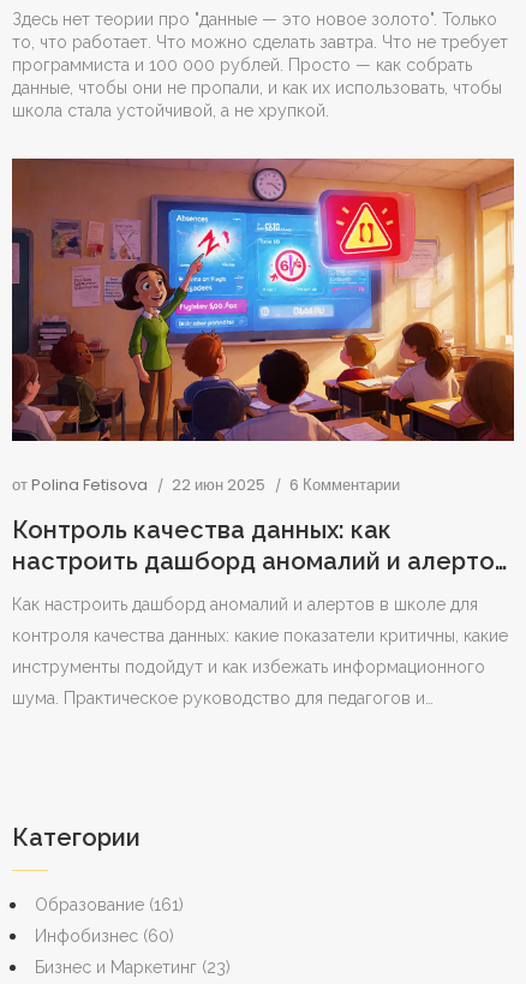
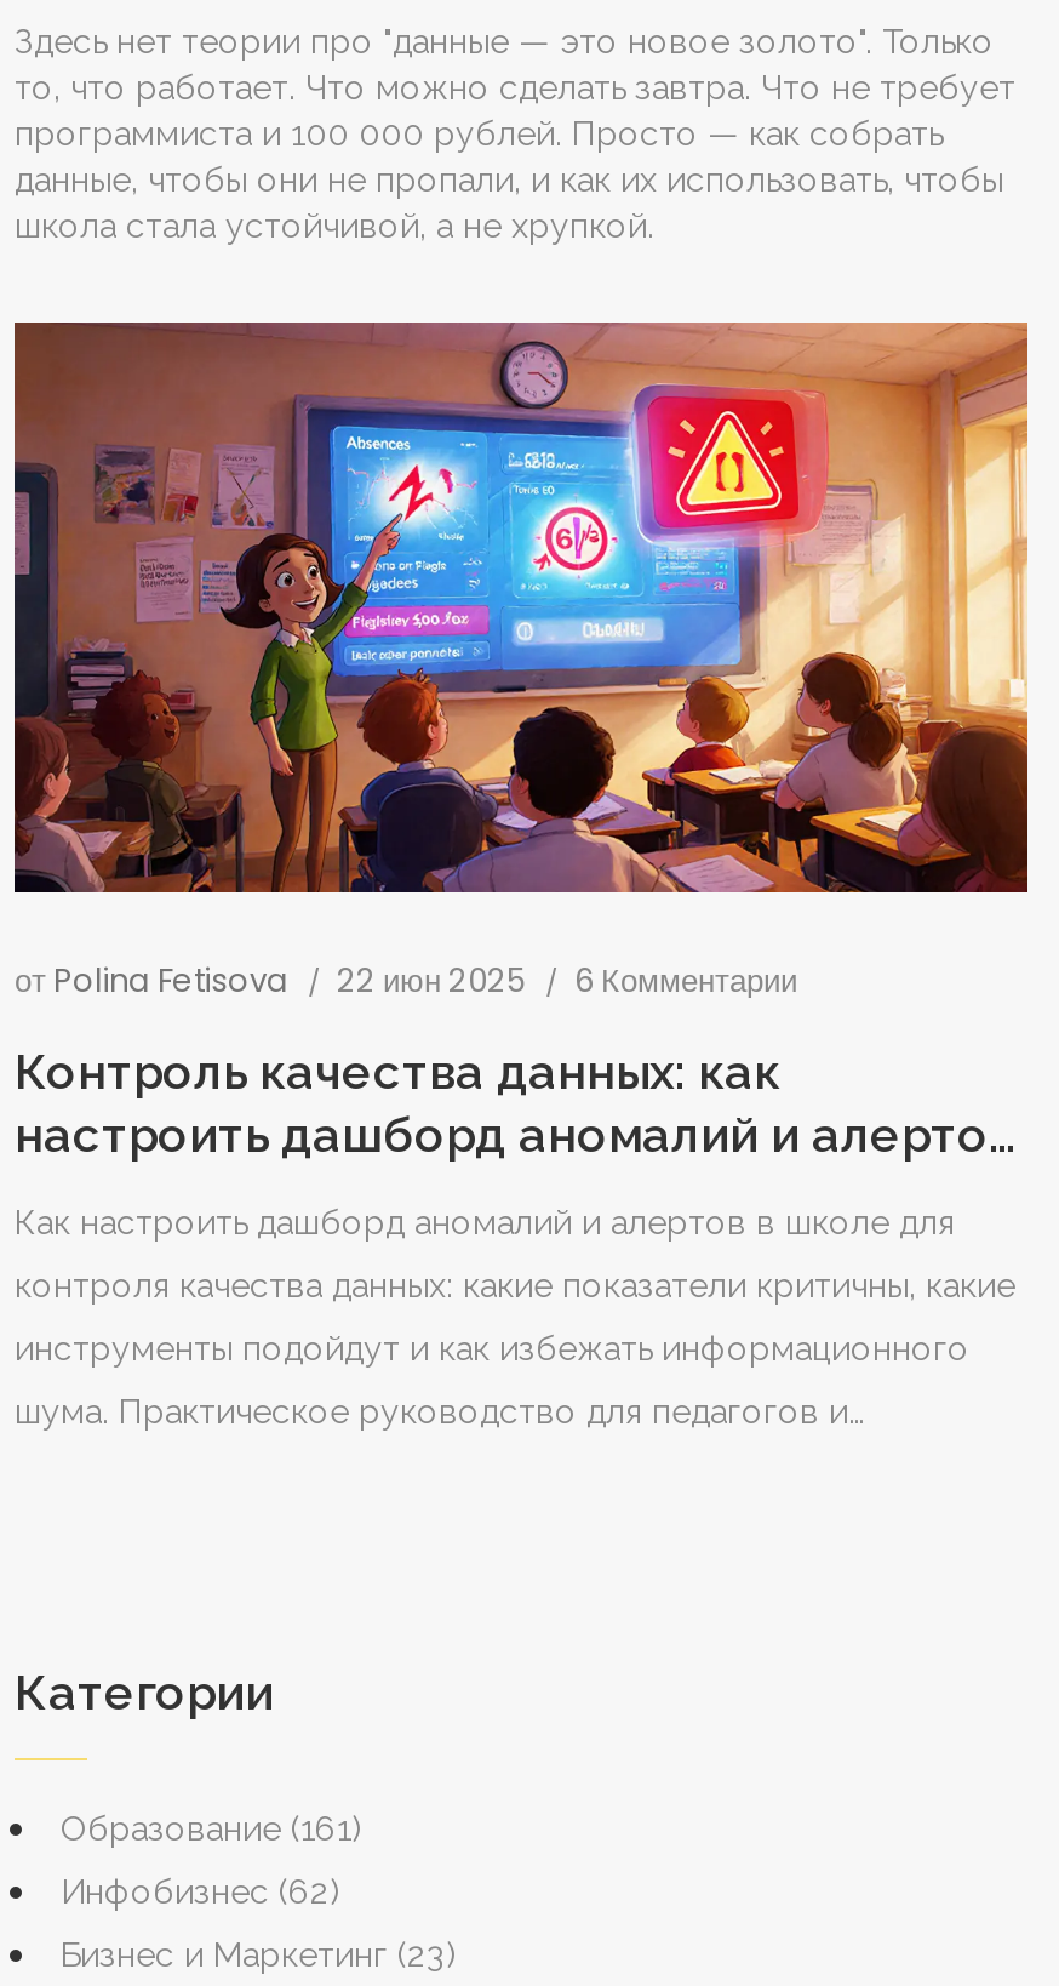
[35,926,174,946] Инфобизнес (60) -> [61,1872,339,1911] Инфобизнес (62)

